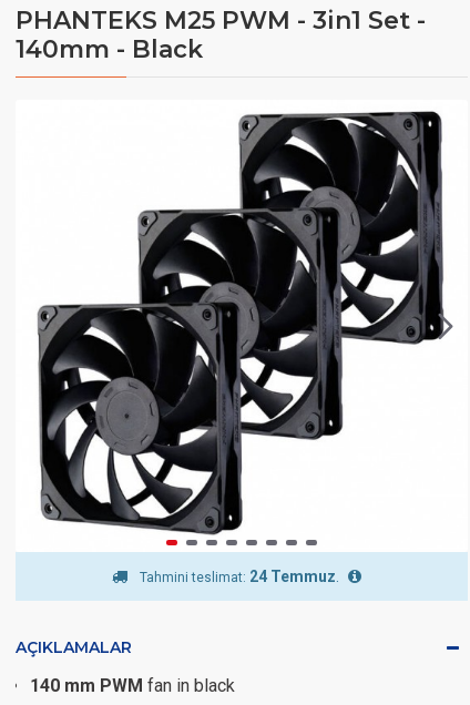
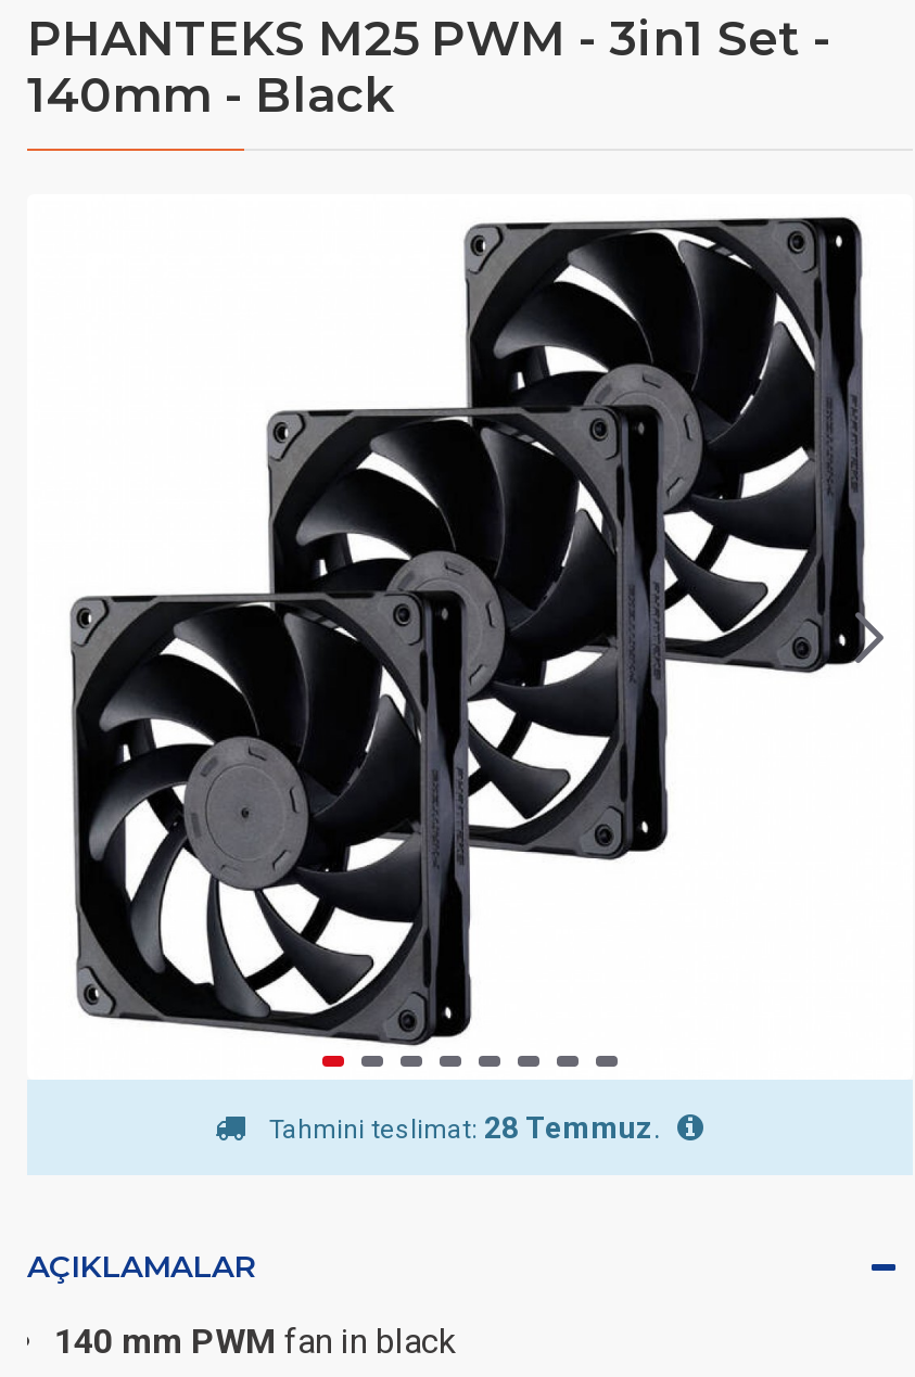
[136,568,339,585] Tahmini teslimat: 24 Temmuz. -> [263,1110,660,1145] Tahmini teslimat: 28 Temmuz.

